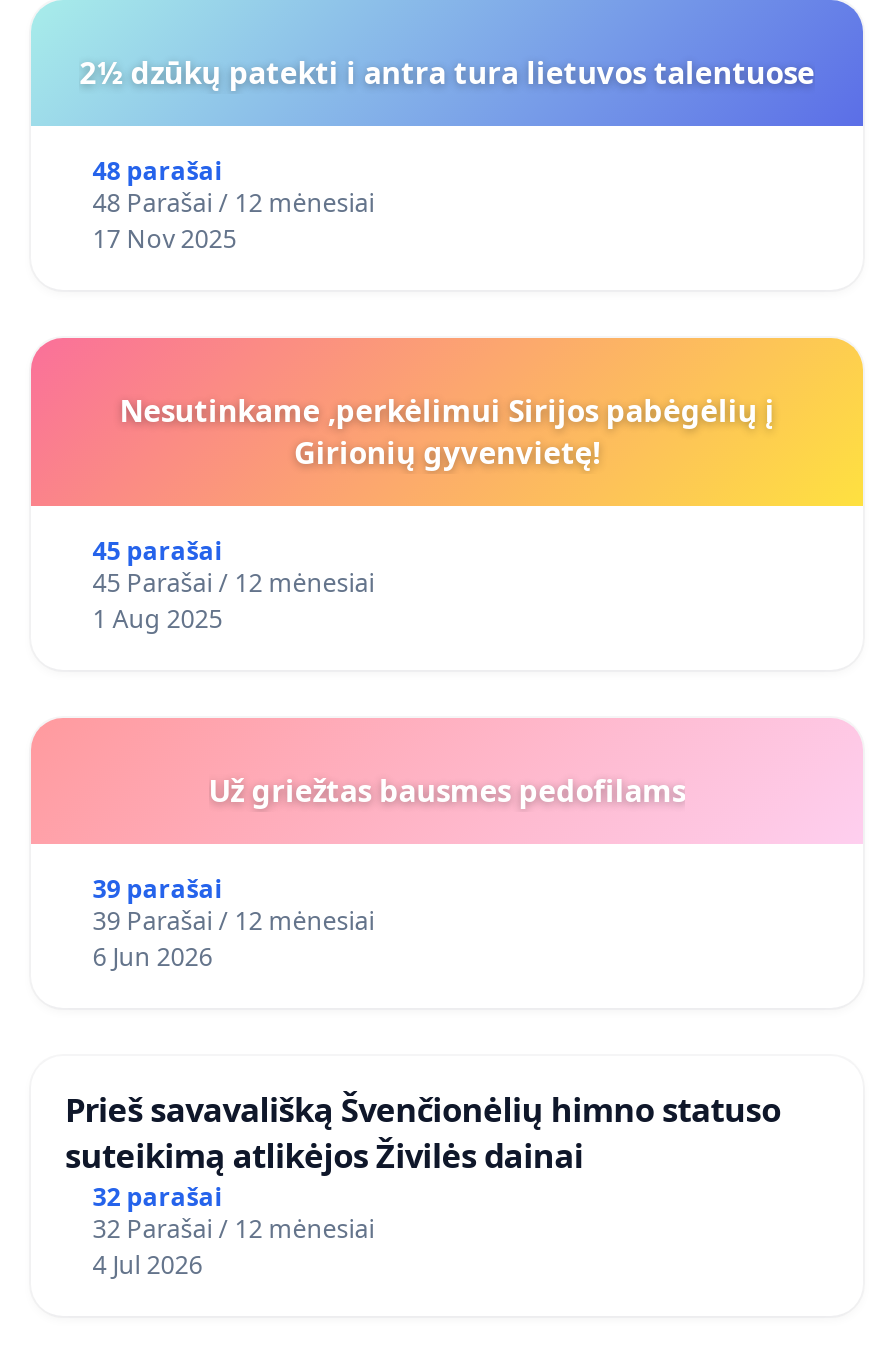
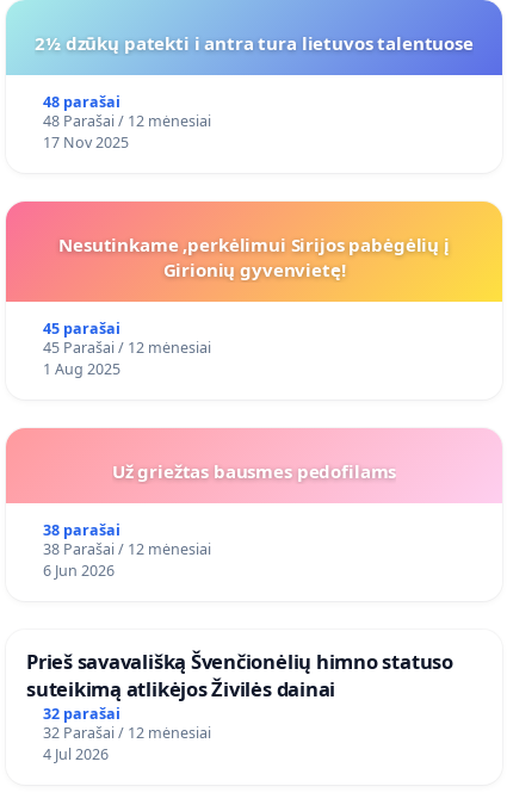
[93,872,223,906] 39 parašai -> [43,520,120,540] 38 parašai
[93,904,375,938] 39 Parašai / 12 mėnesiai -> [43,539,211,559] 38 Parašai / 12 mėnesiai

